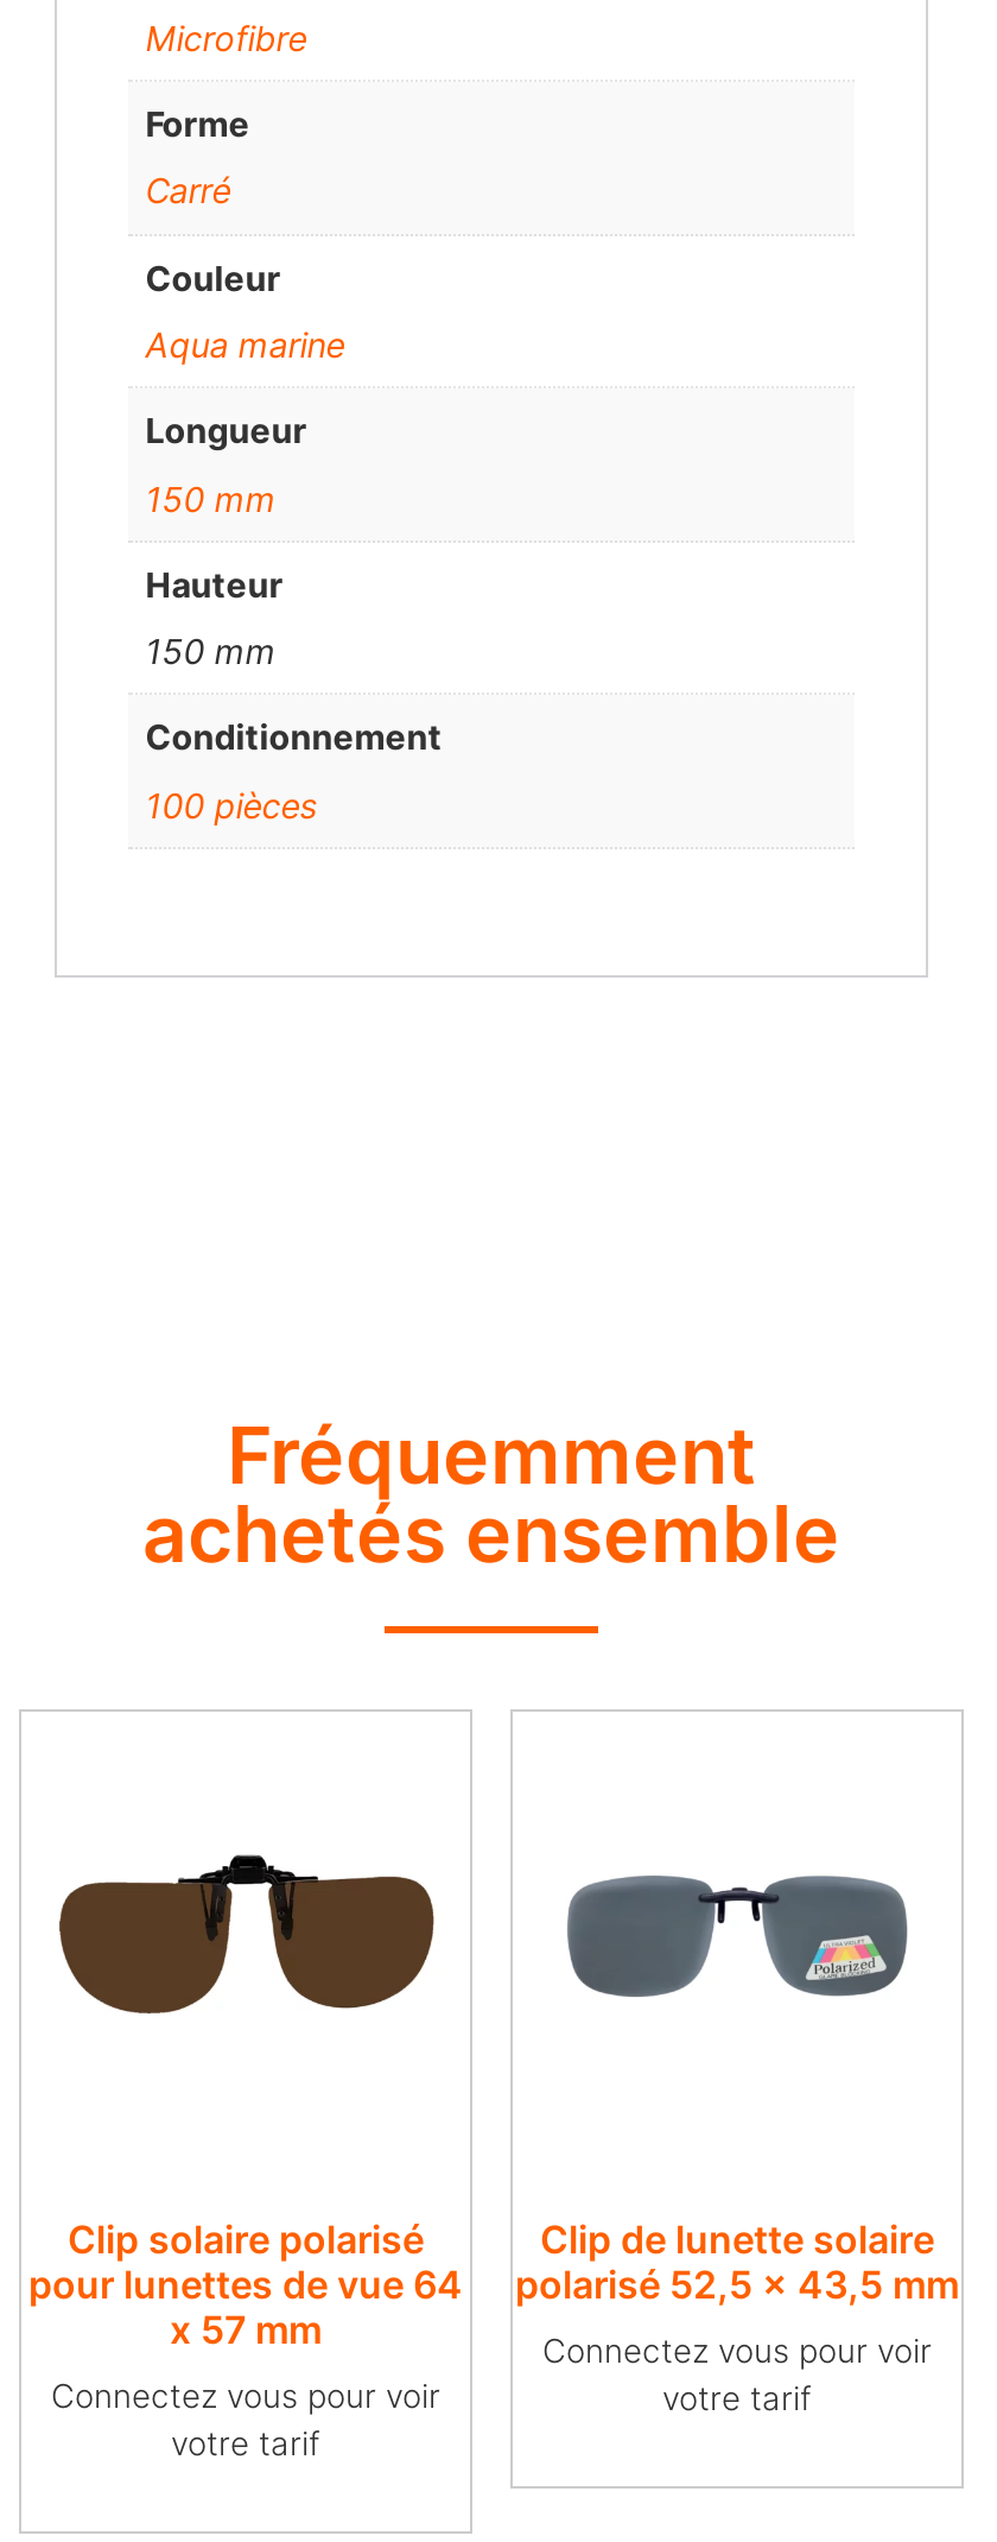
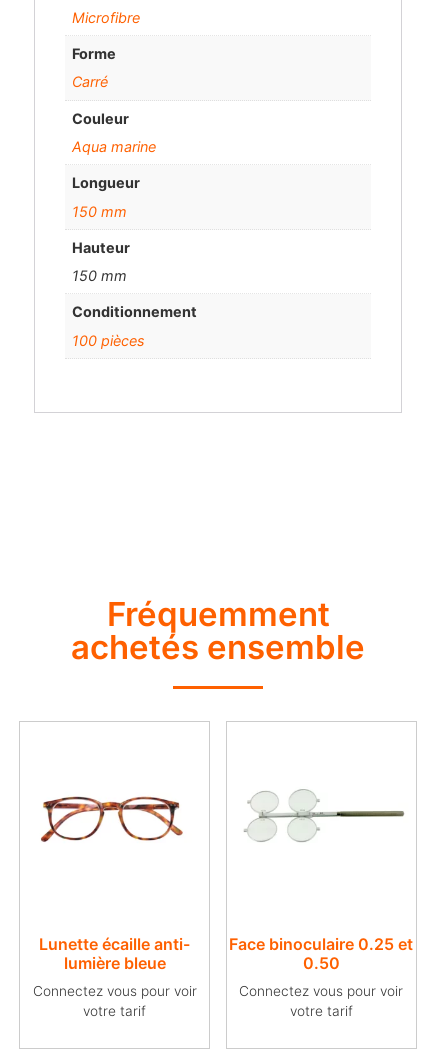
[57,1852,437,2016] [image] -> [36,782,194,849] [image]
[555,1873,933,1999] [image] -> [243,788,405,843] [image]
[28,2215,463,2353] Clip solaire polarisé | pour lunettes de vue 64 | x 57 mm -> [39,934,190,973] Lunette écaille anti- | lumière bleue
[515,2215,959,2308] Clip de lunette solaire | polarisé 52,5 x 43,5 mm -> [229,934,413,973] Face binoculaire 0.25 et | 0.50

